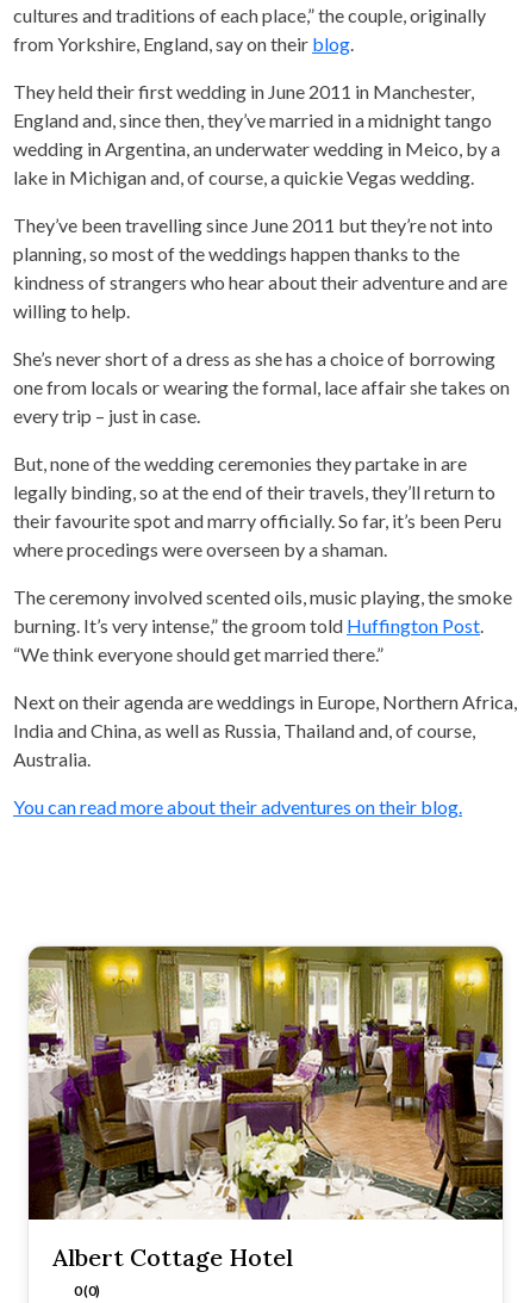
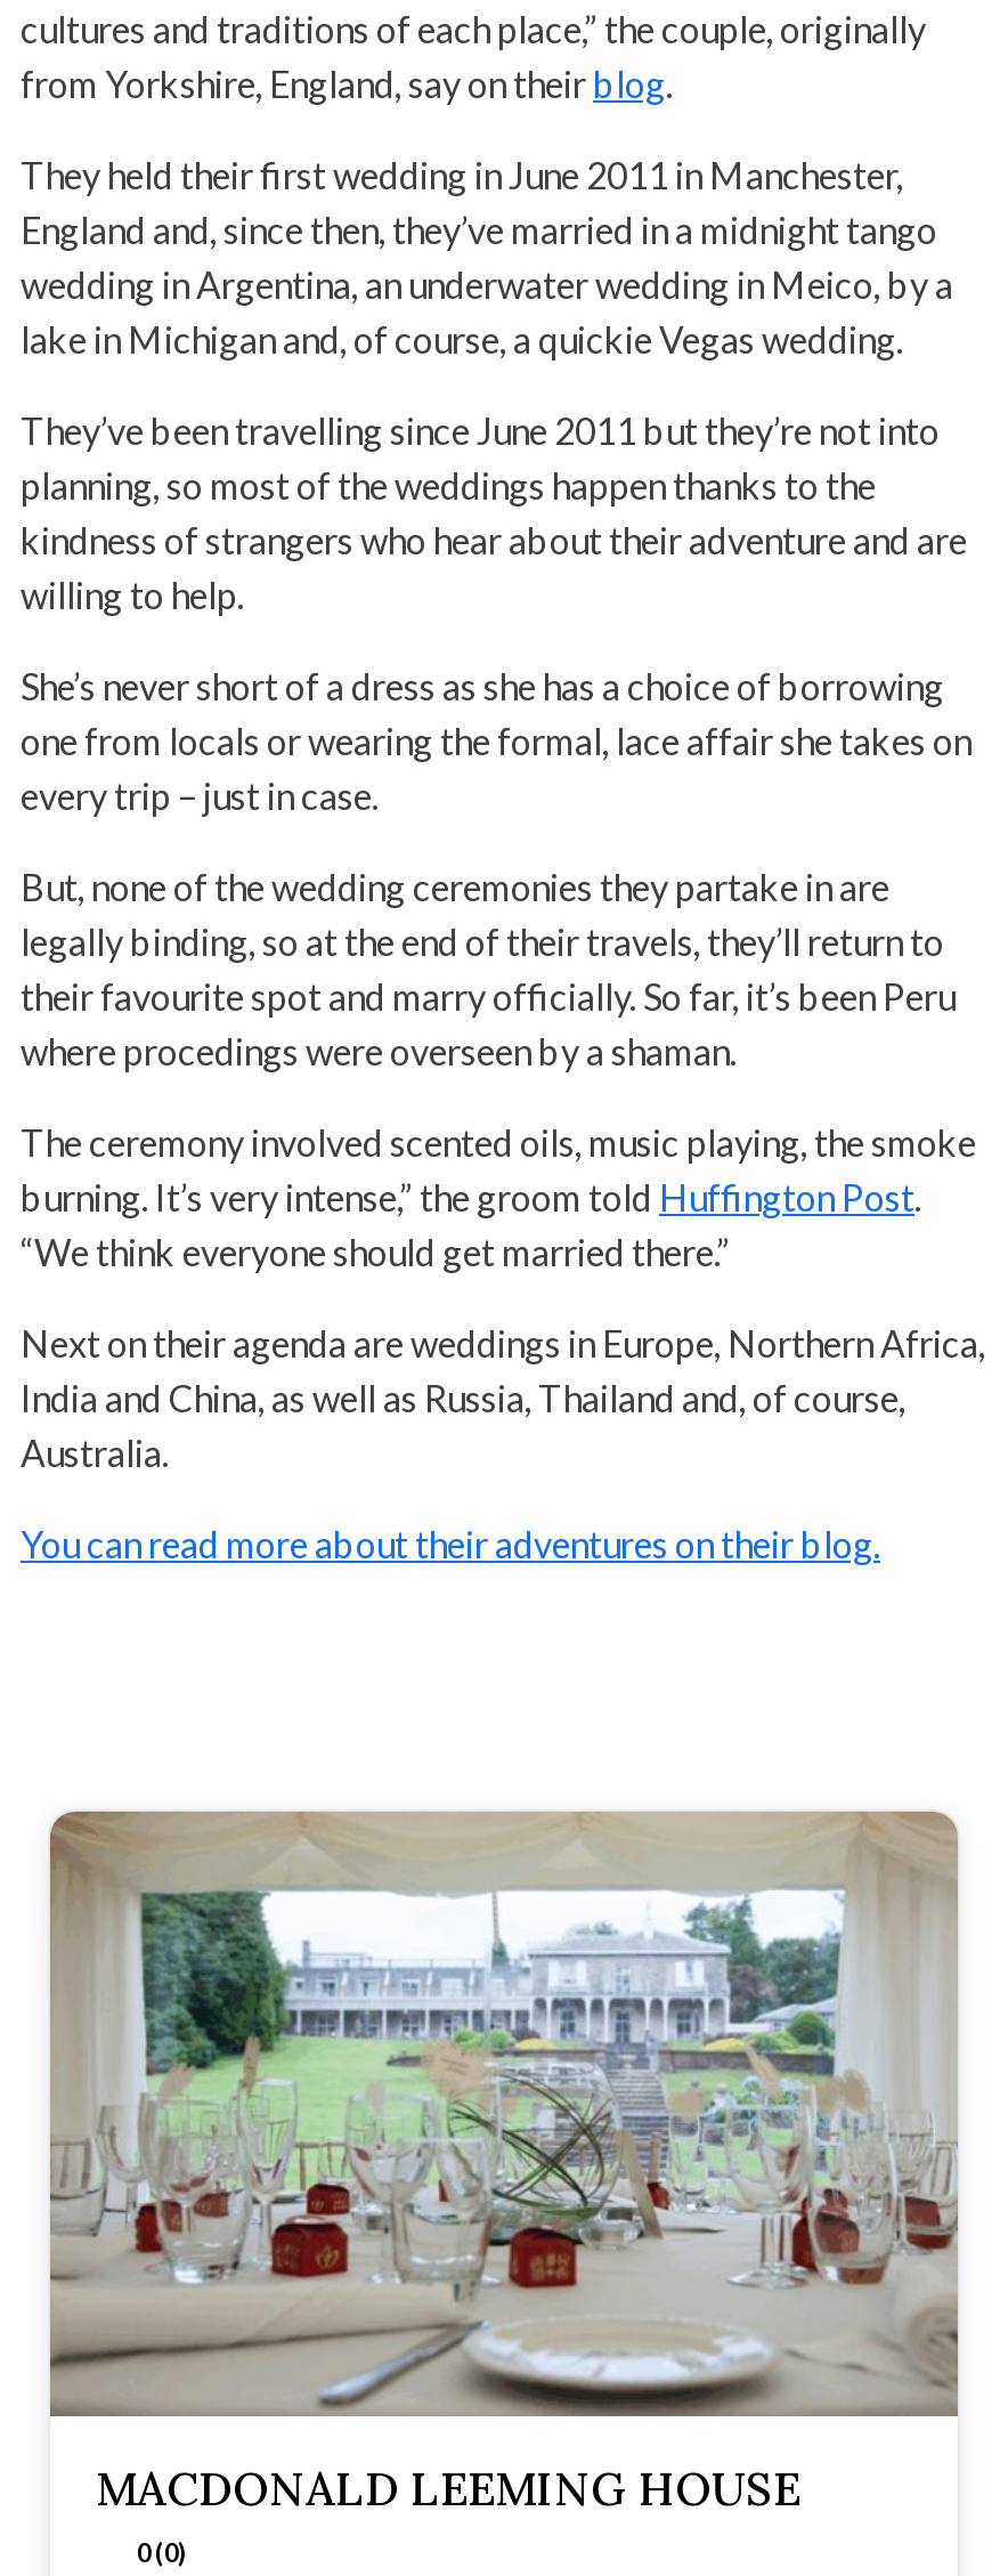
[29,947,503,1272] [image] | Albert Cottage Hotel -> [48,1809,960,2518] [image] | MACDONALD LEEMING HOUSE

